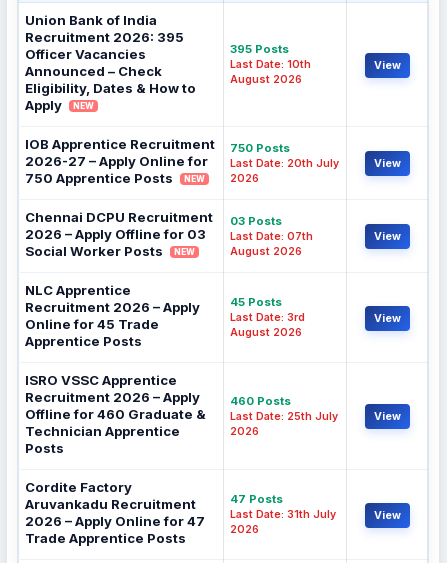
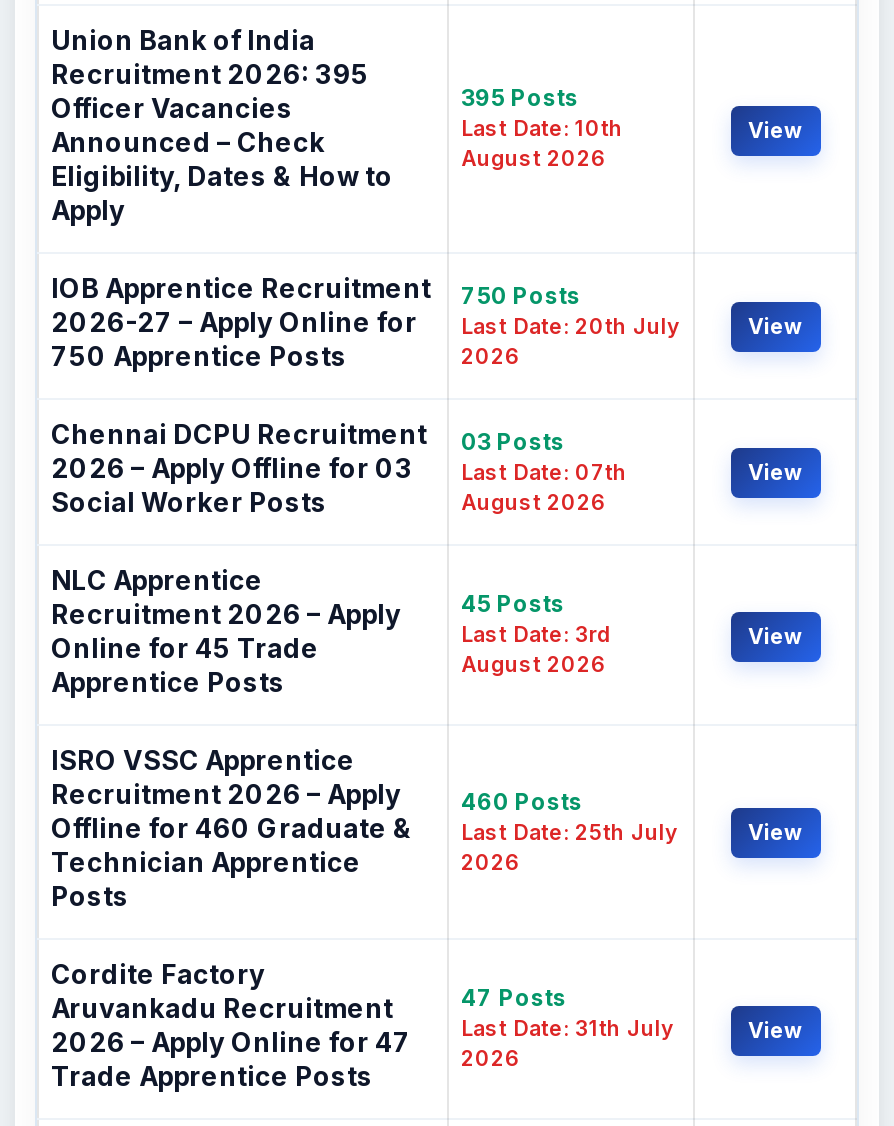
[73,101,94,111] NEW -> none
[184,174,205,184] NEW -> none
[174,247,195,257] NEW -> none

